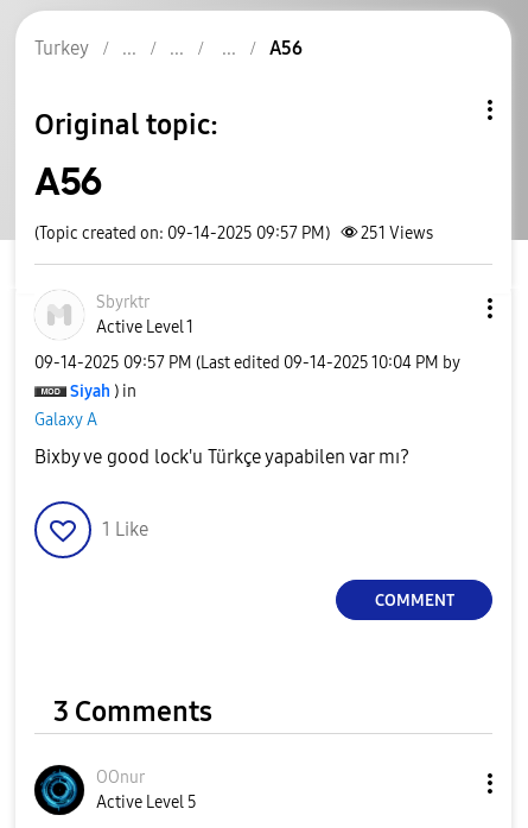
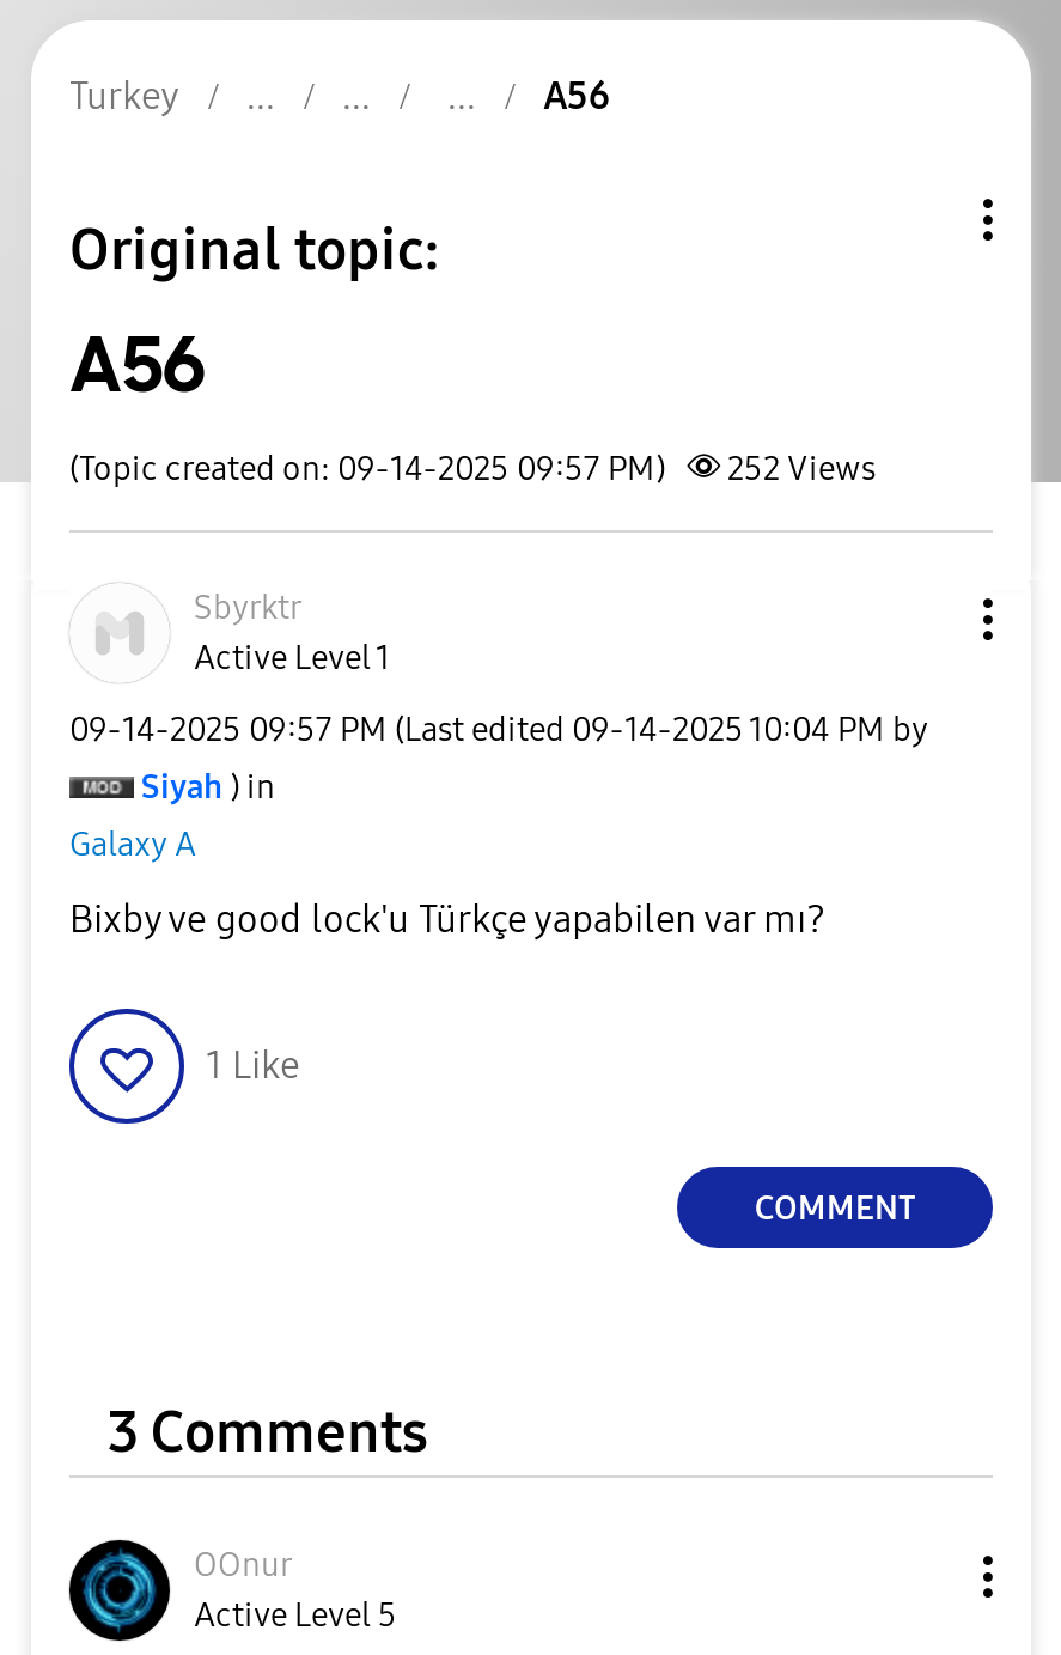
[34,223,433,244] (Topic created on: 09-14-2025 09:57 PM) 251 Views -> [69,449,876,489] (Topic created on: 09-14-2025 09:57 PM) 252 Views

